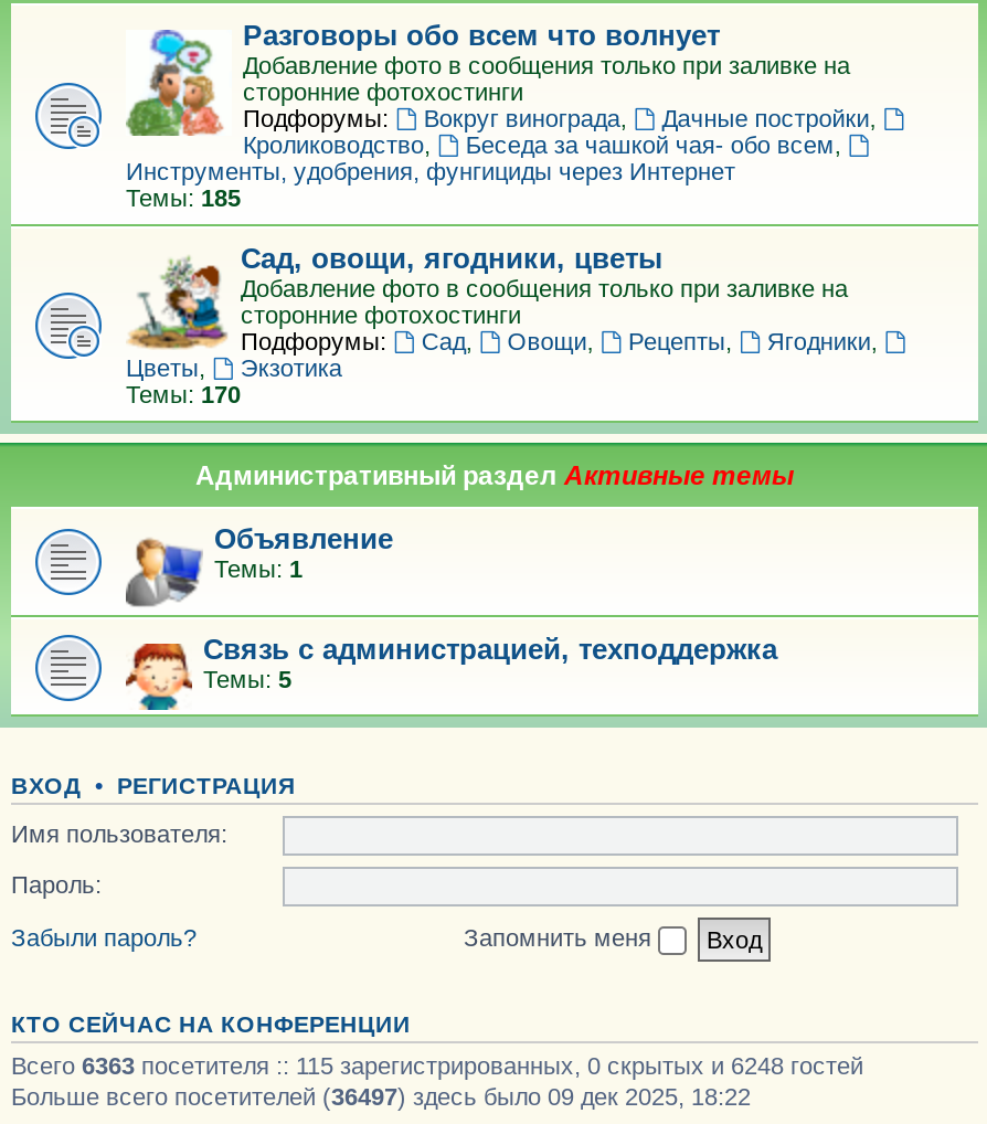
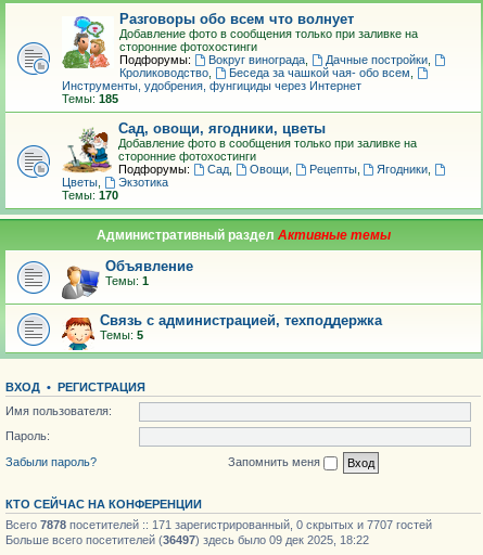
[11,1051,863,1078] Всего 6363 посетителя :: 115 зарегистрированных, 0 скрытых и 6248 гостей -> [5,518,432,531] Всего 7878 посетителей :: 171 зарегистрированный, 0 скрытых и 7707 гостей

